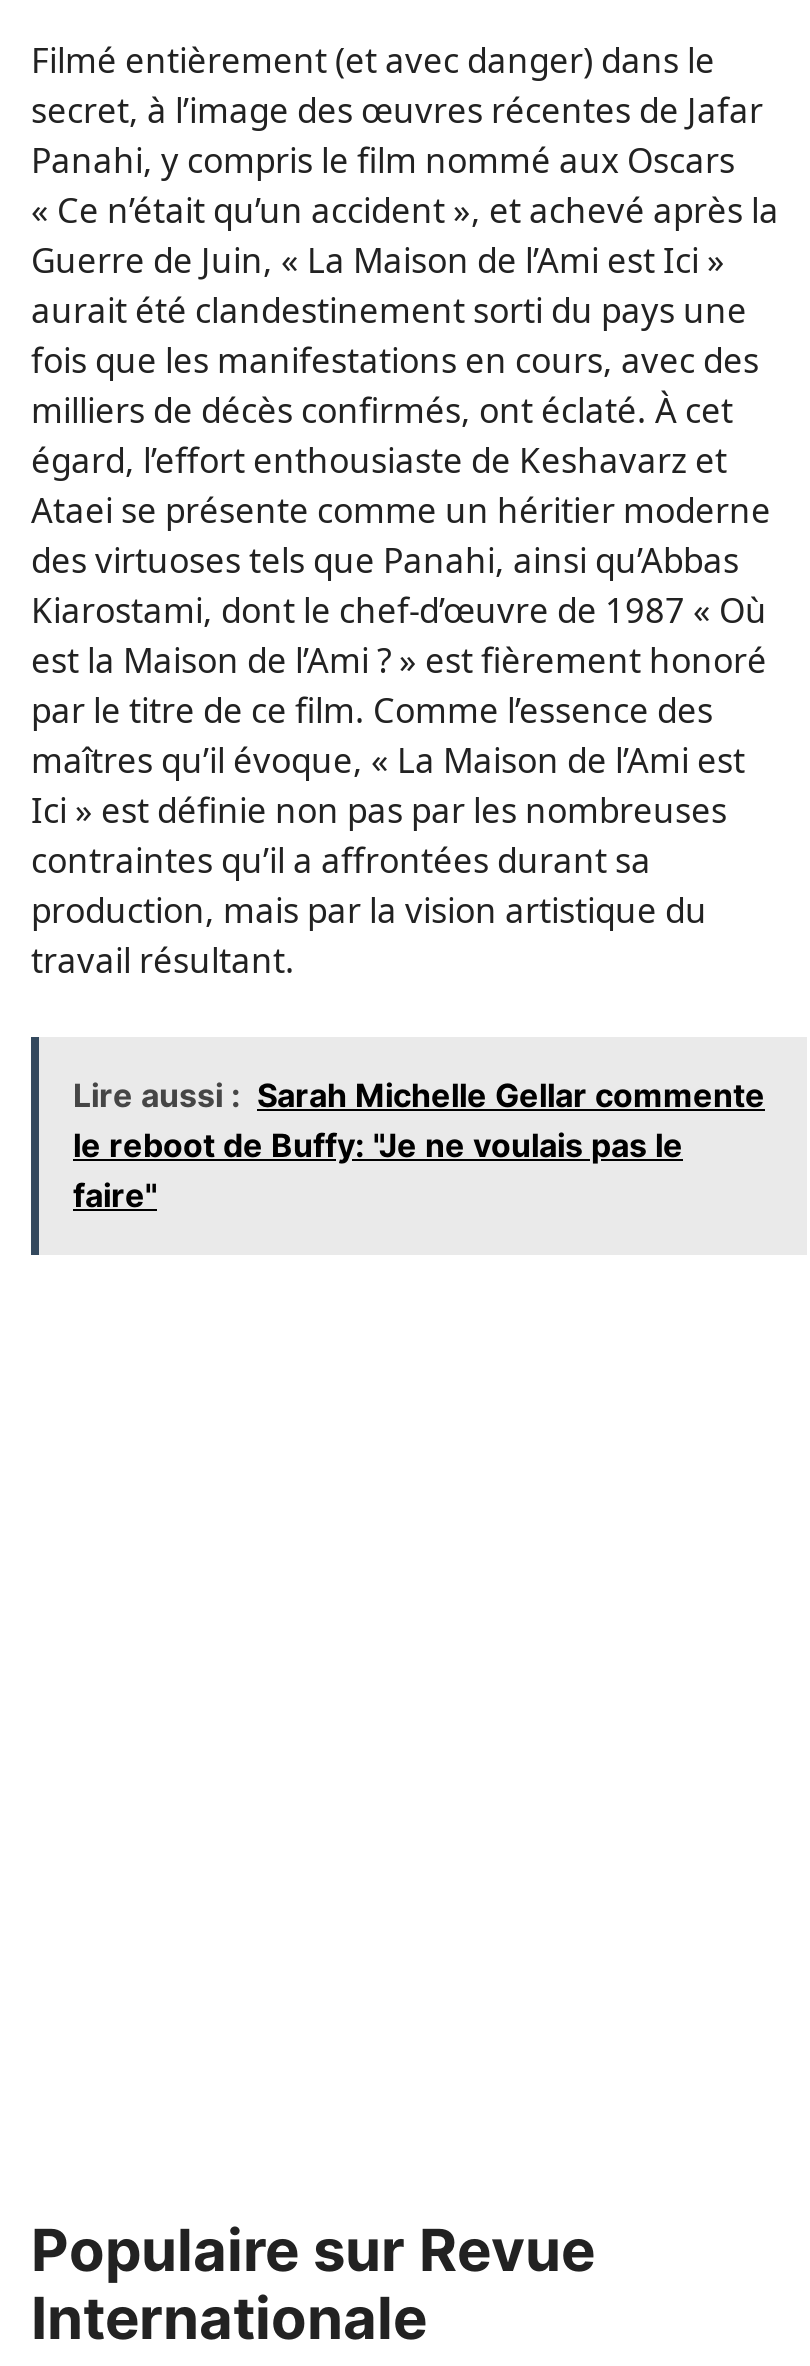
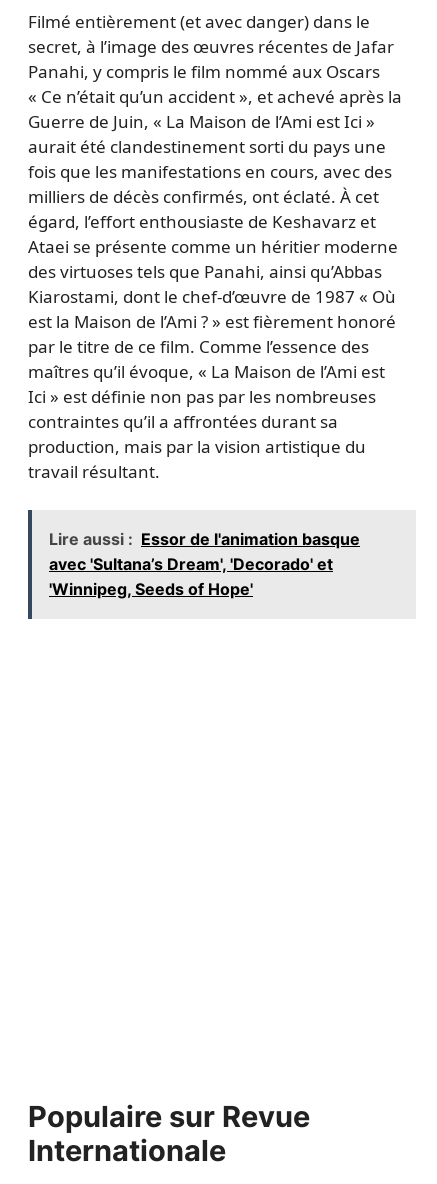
[73,1075,765,1215] Lire aussi : Sarah Michelle Gellar commente | le reboot de Buffy: "Je ne voulais pas le | faire" -> [49,529,360,599] Lire aussi : Essor de l'animation basque | avec 'Sultana’s Dream', 'Decorado' et | 'Winnipeg, Seeds of Hope'

